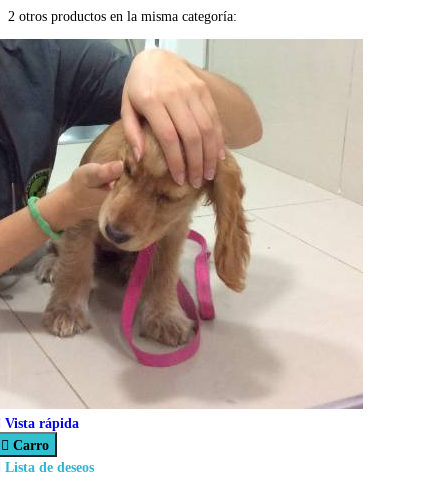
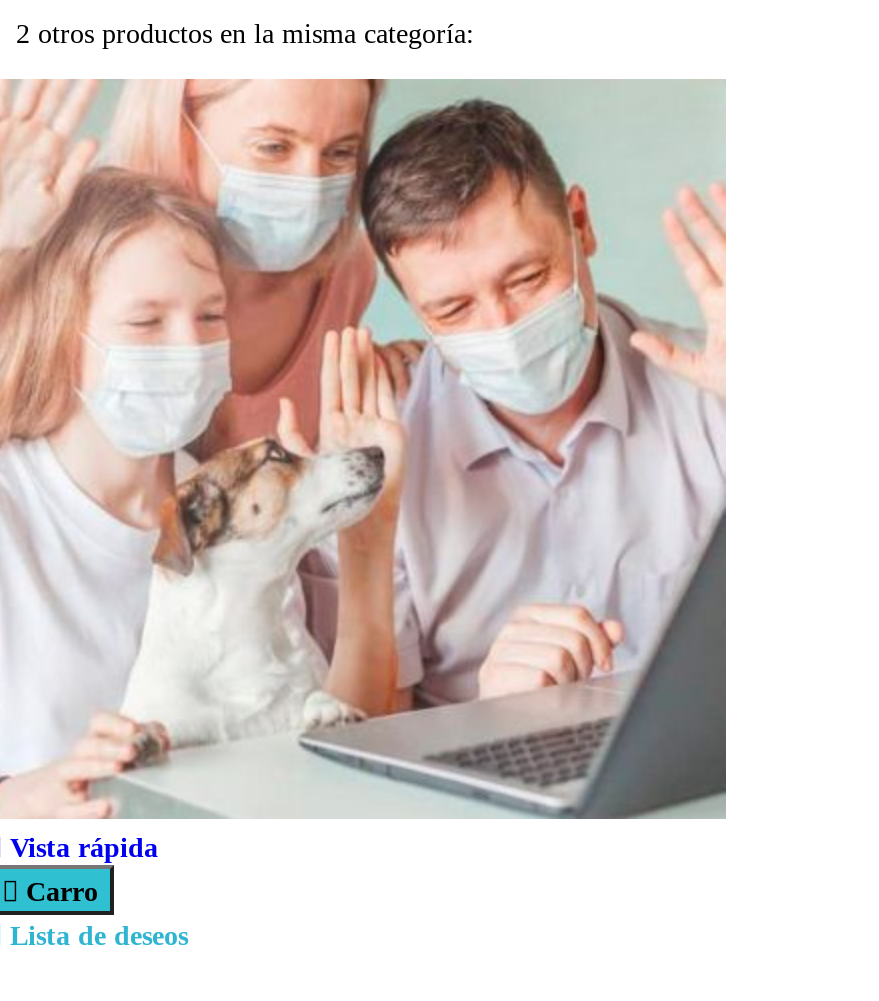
[3,38,363,409] [image] -> [6,77,728,821] [image]

